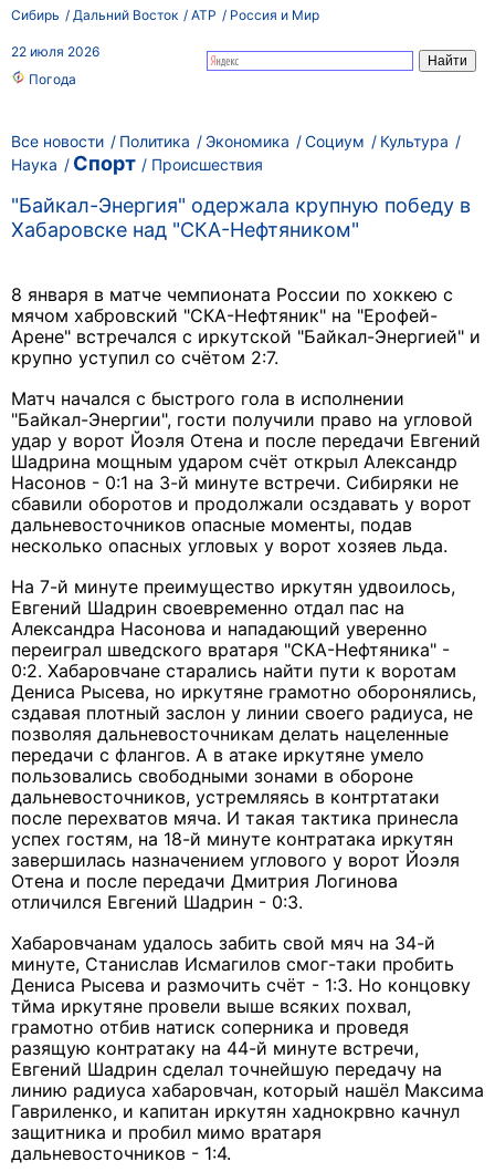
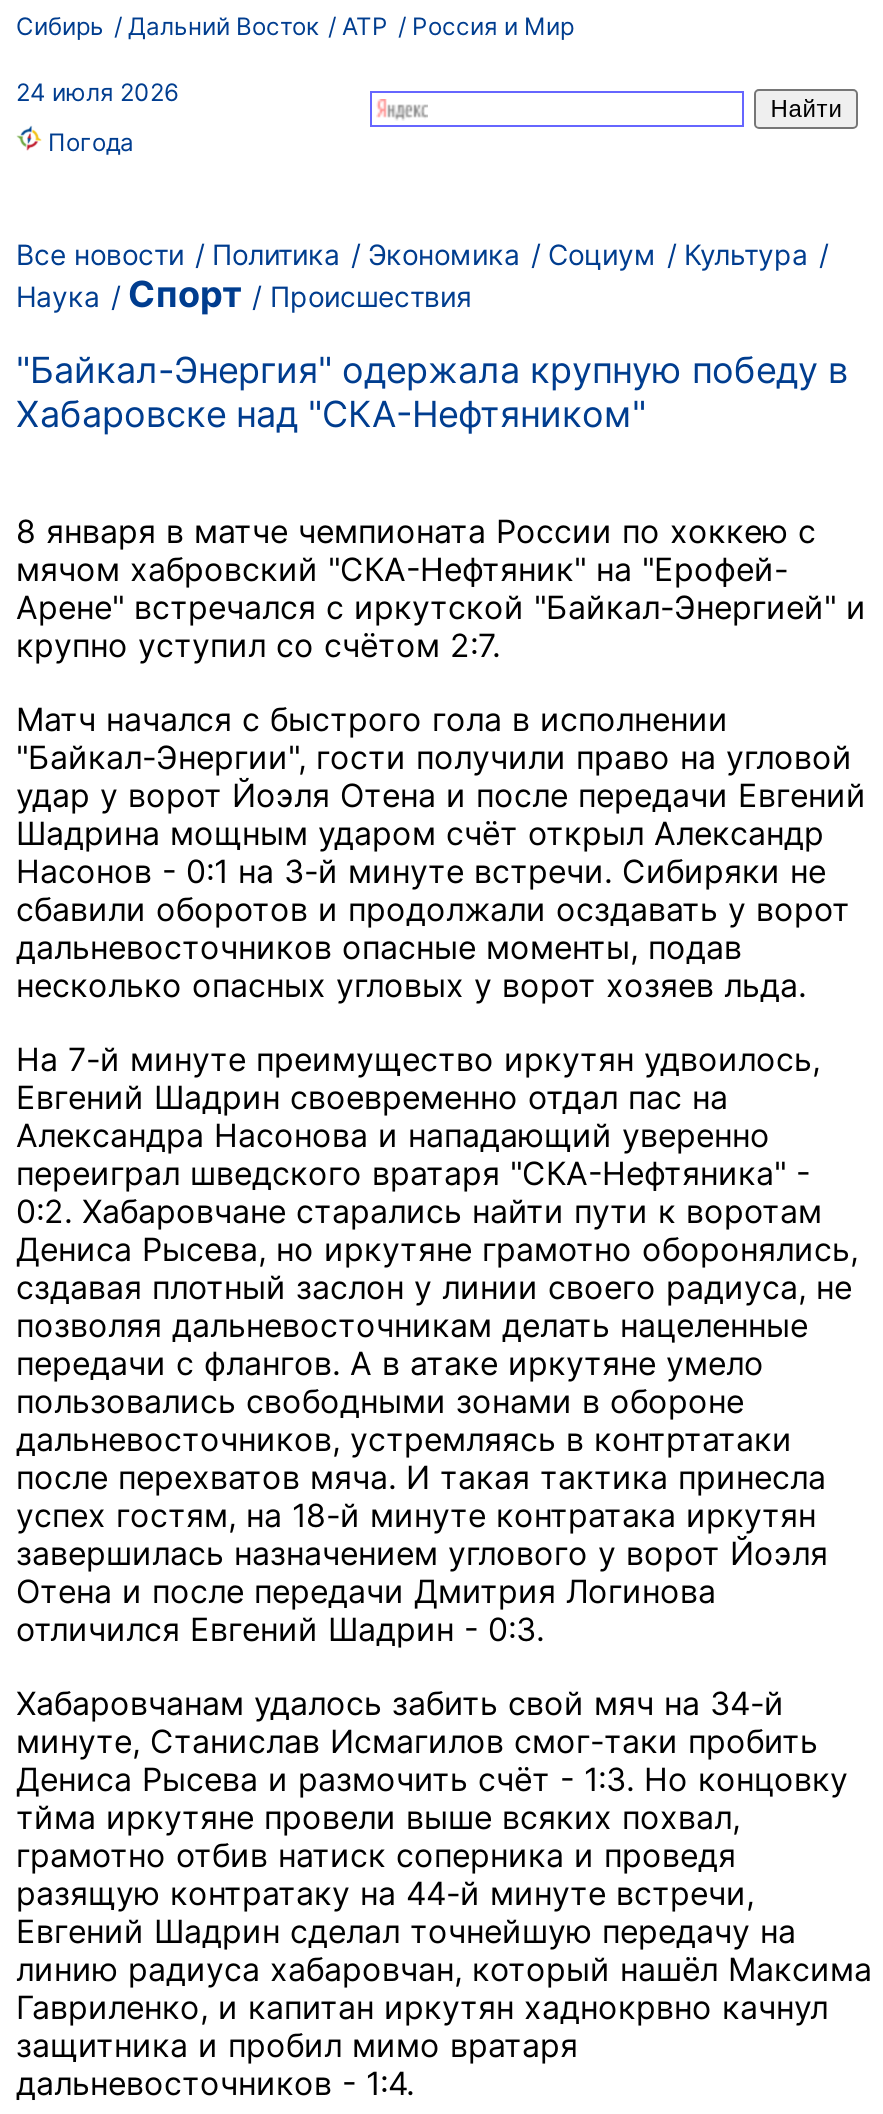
[11,43,99,60] 22 июля 2026 -> [16,77,178,107] 24 июля 2026

